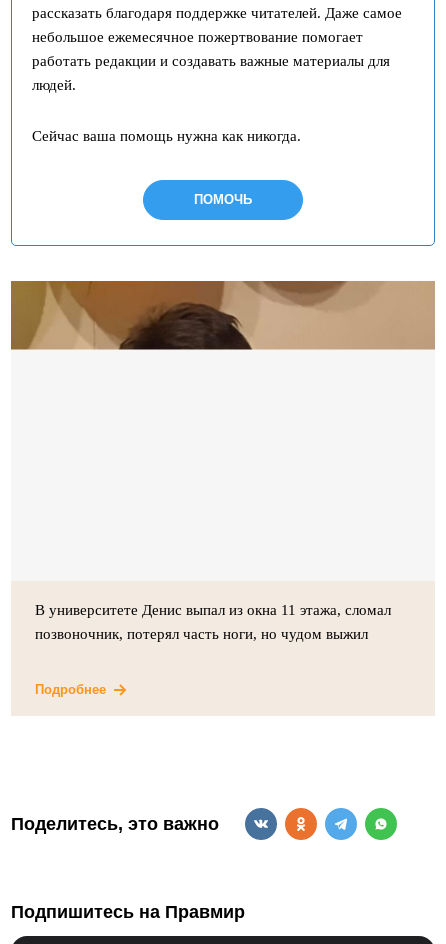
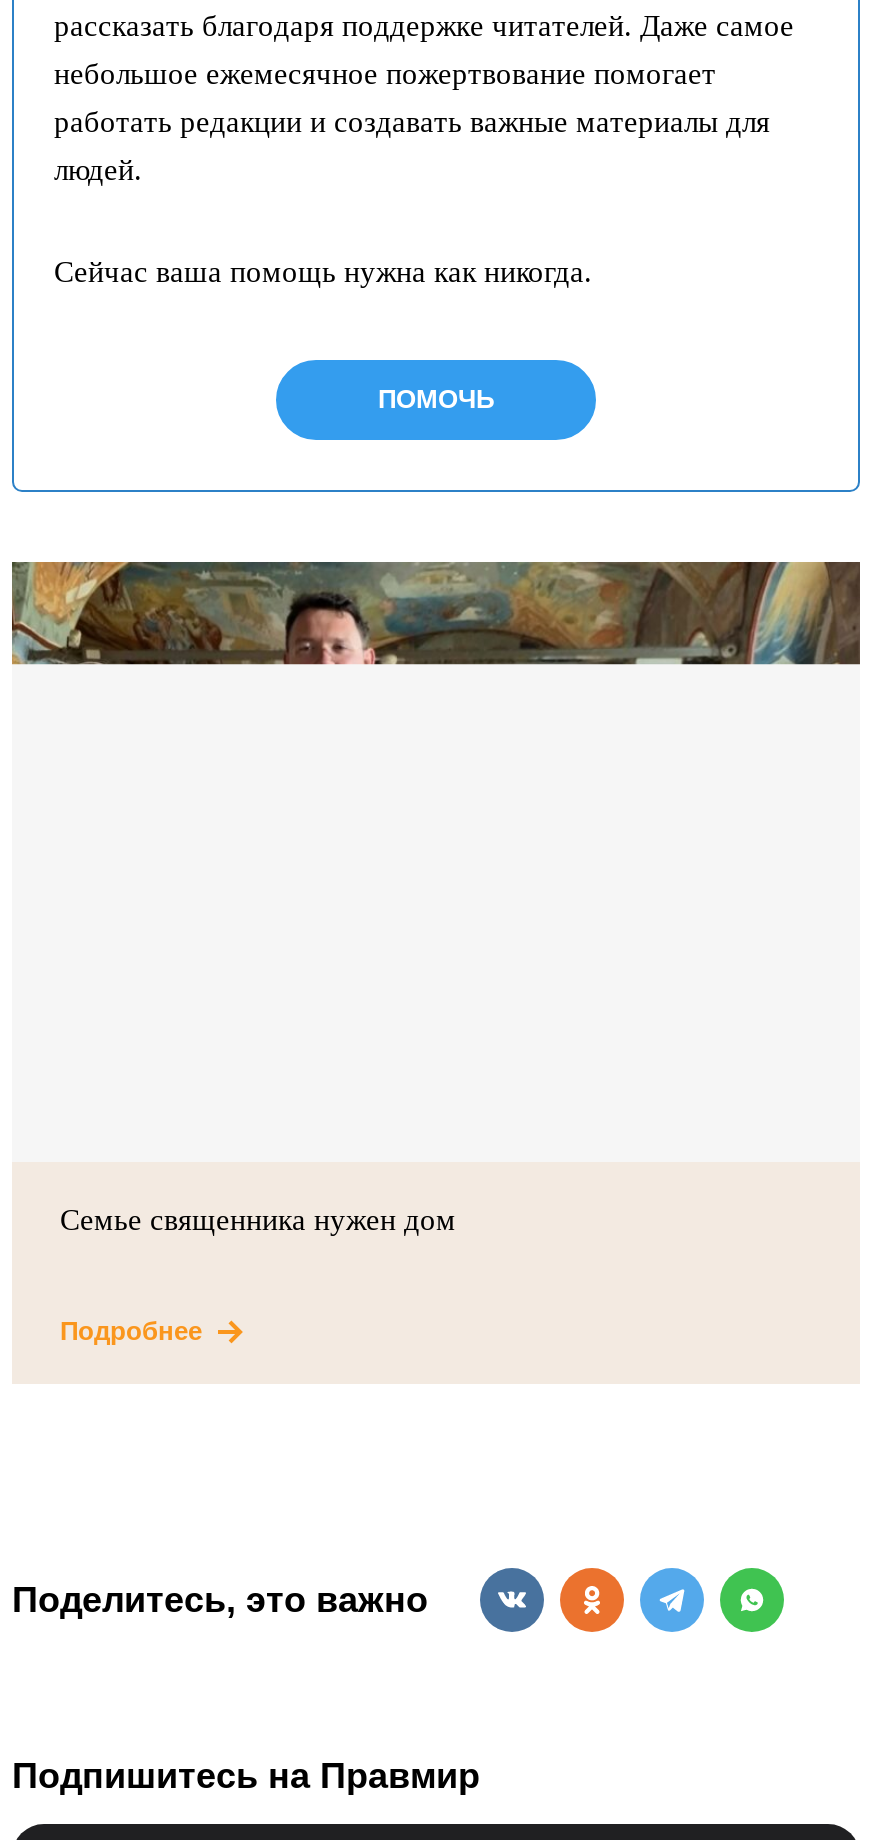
[10,280,436,351] [image] -> [12,560,862,666] [image]
[35,602,391,642] В университете Денис выпал из окна 11 этажа, сломал | позвоночник, потерял часть ноги, но чудом выжил -> [60,1204,456,1236] Семье священника нужен дом

